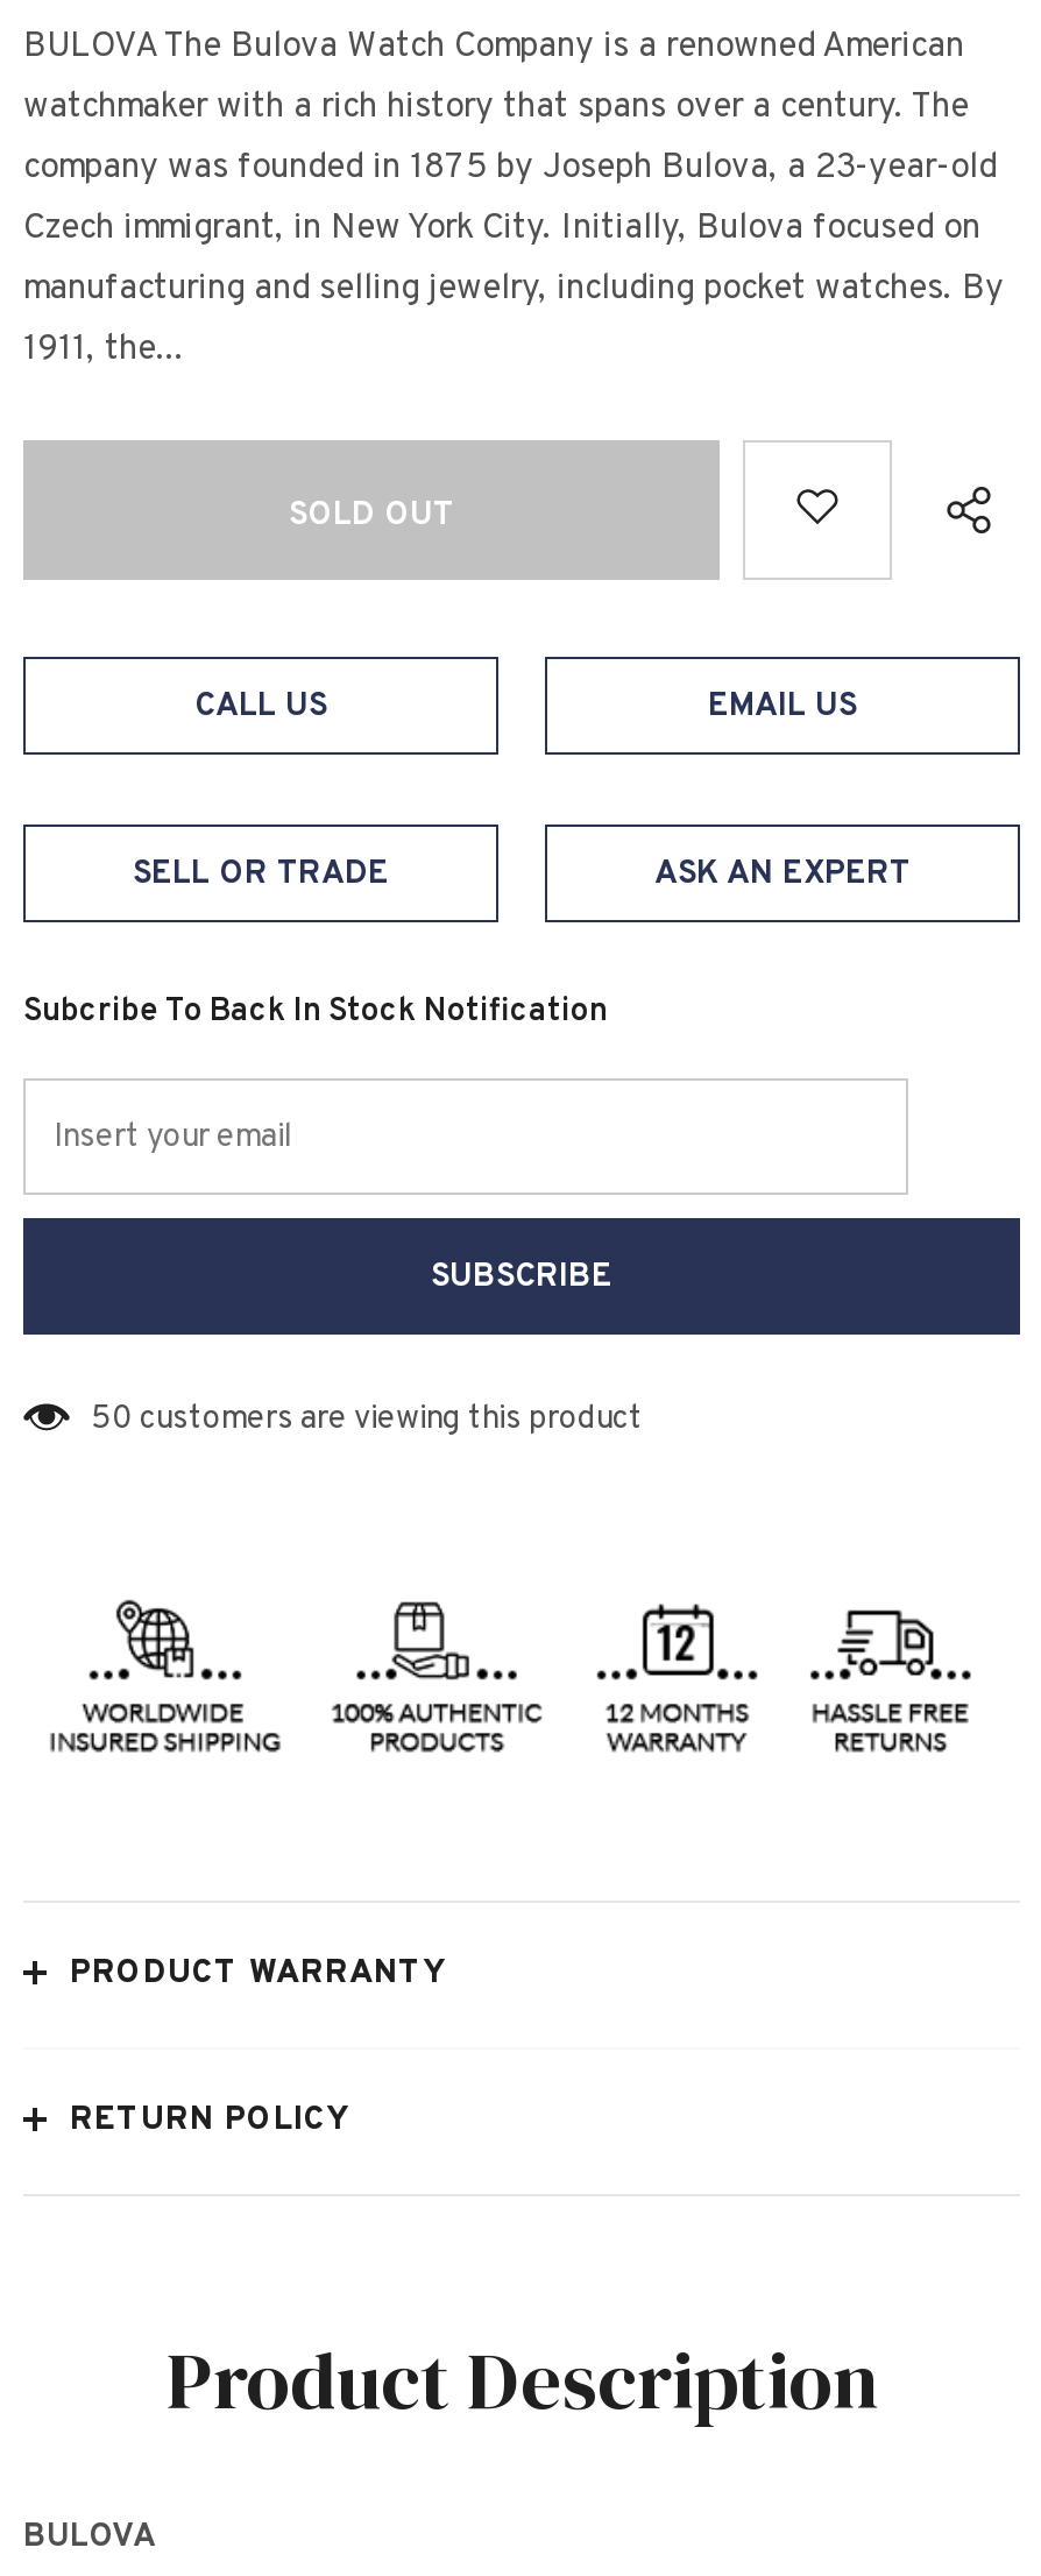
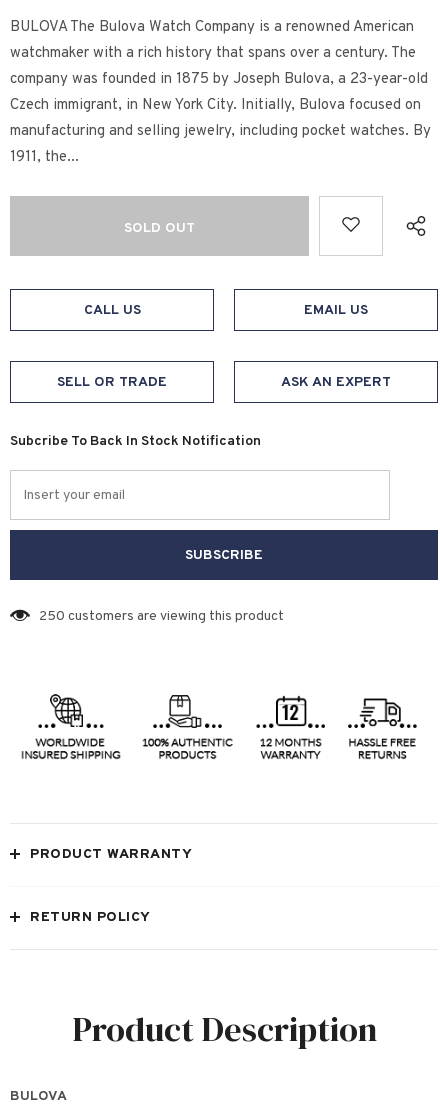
[91,1401,643,1440] 50 customers are viewing this product -> [39,608,284,625] 250 customers are viewing this product

